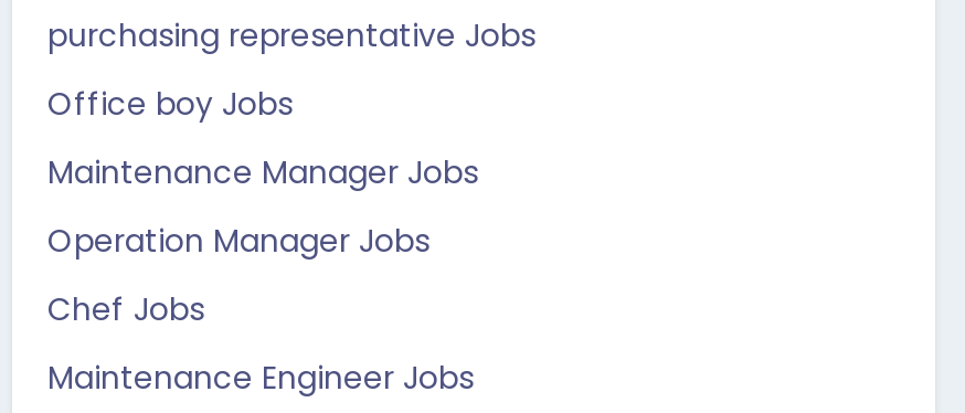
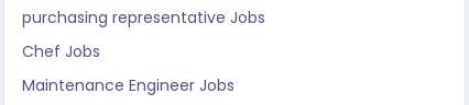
[47,82,478,263] Office boy Jobs | Maintenance Manager Jobs | Operation Manager Jobs -> none

